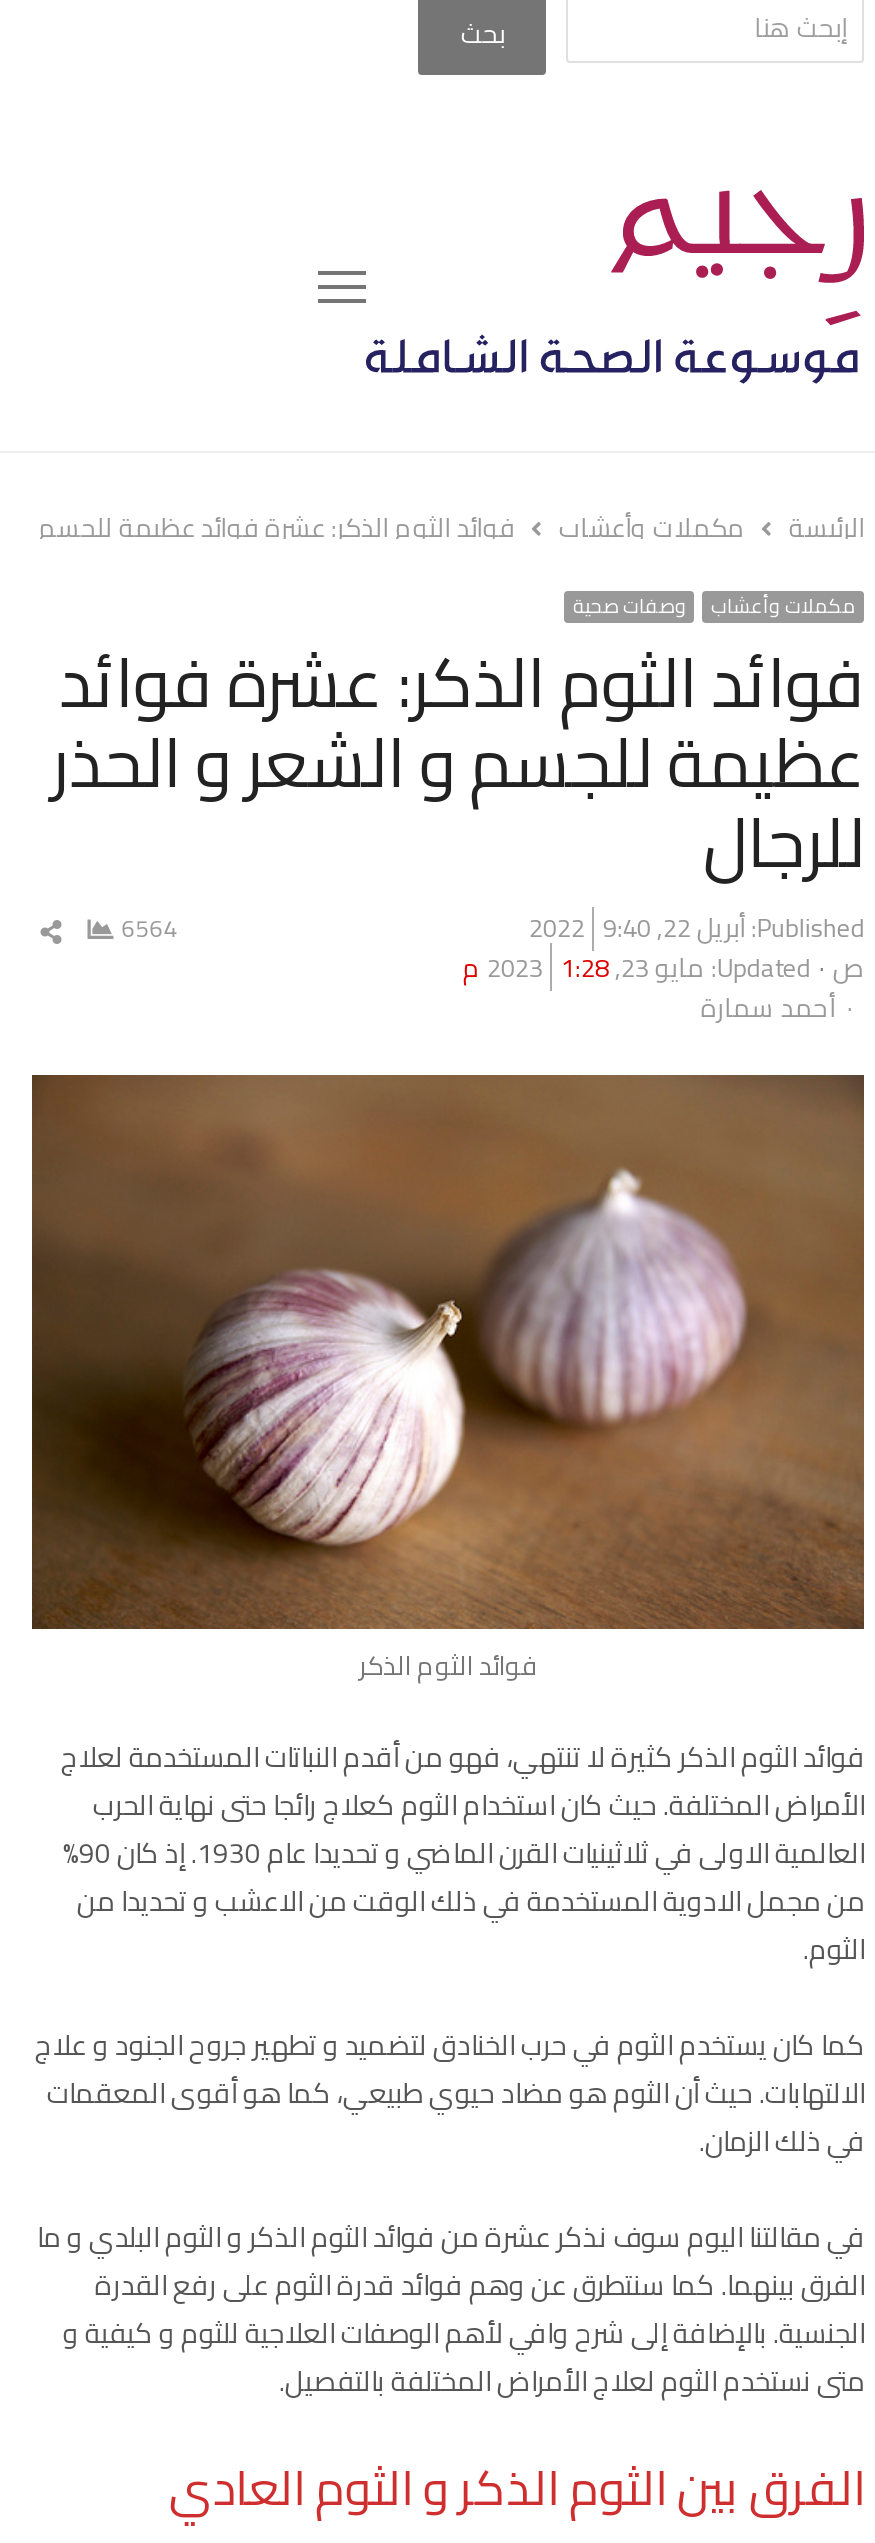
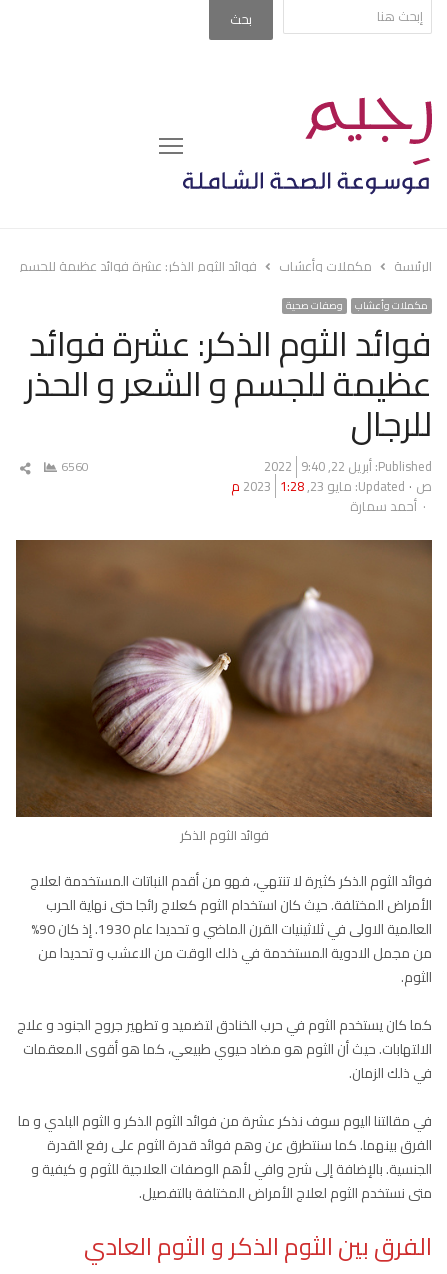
[121,905,177,951] 6564 -> [61,455,89,478] 6560

